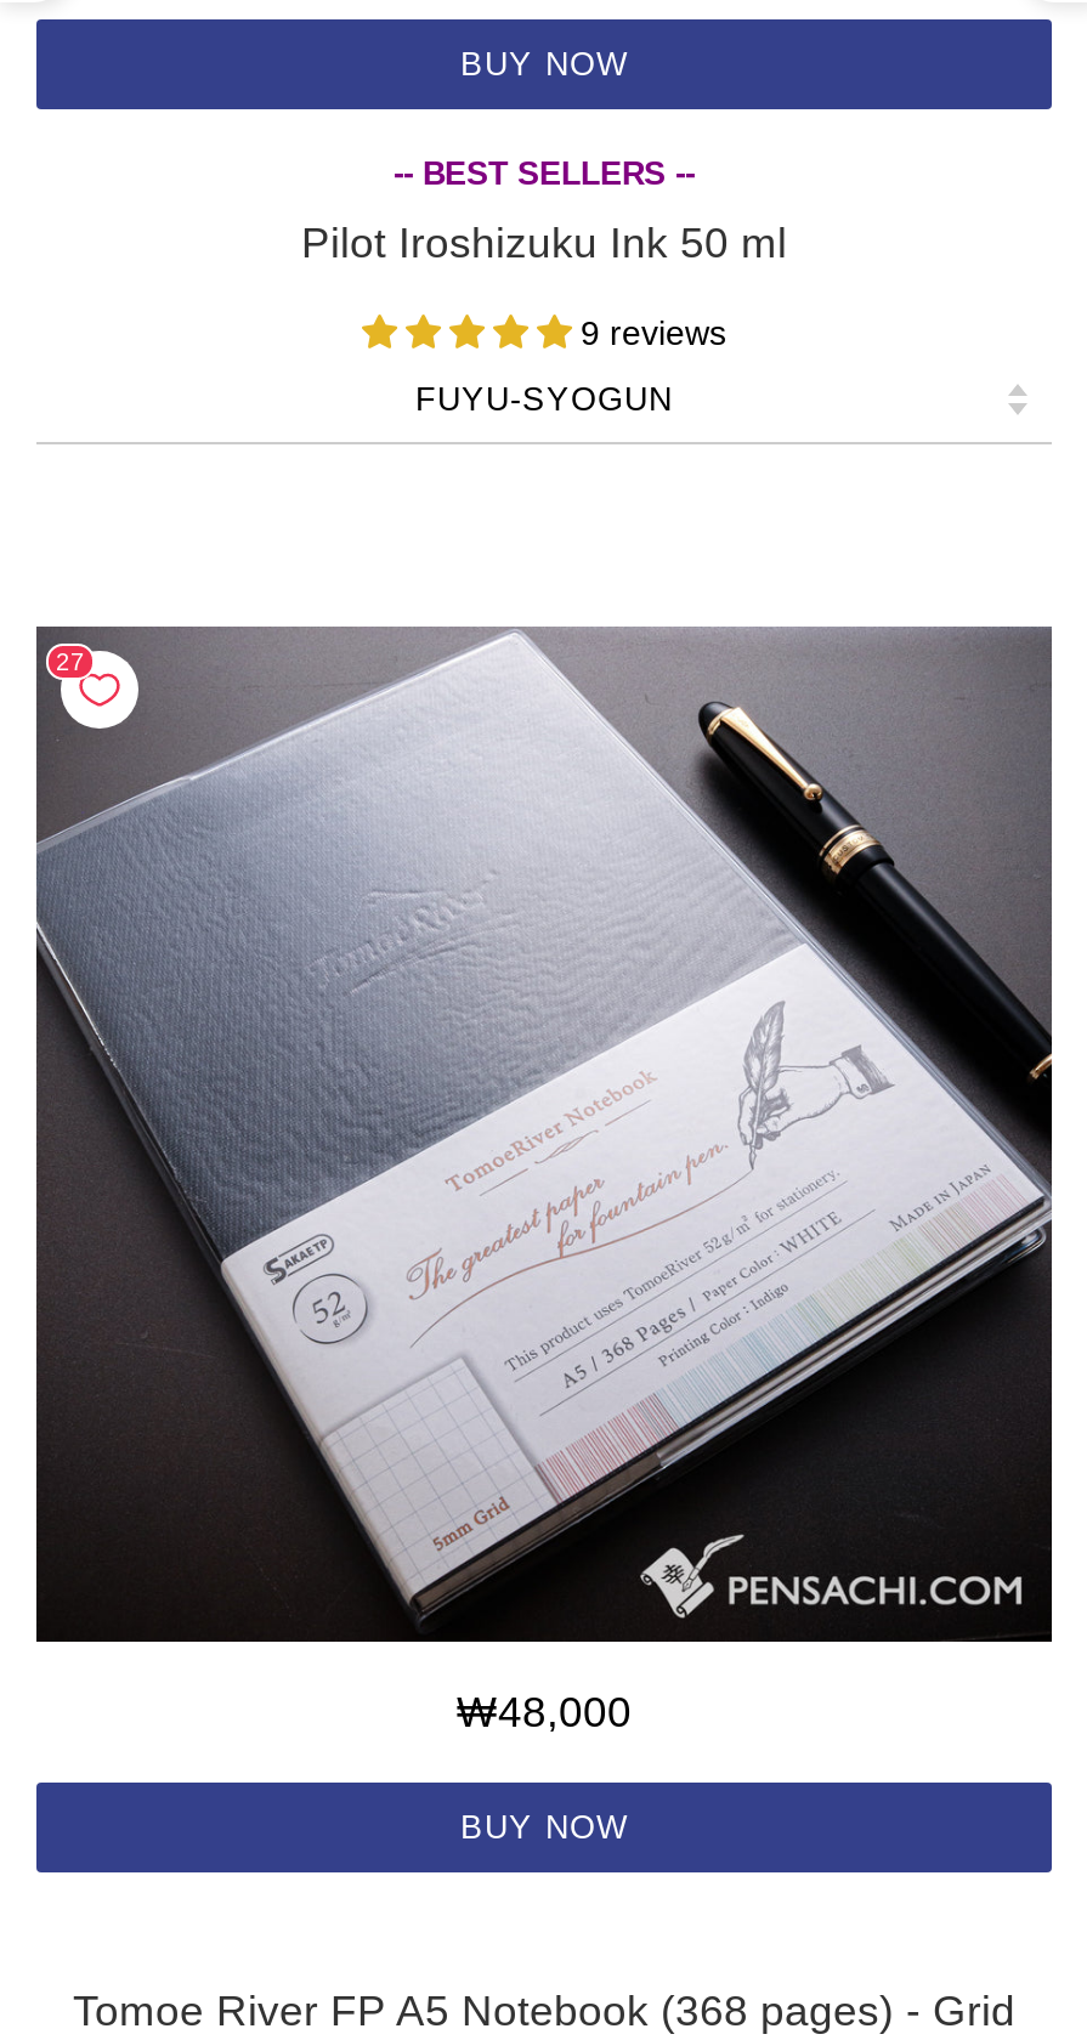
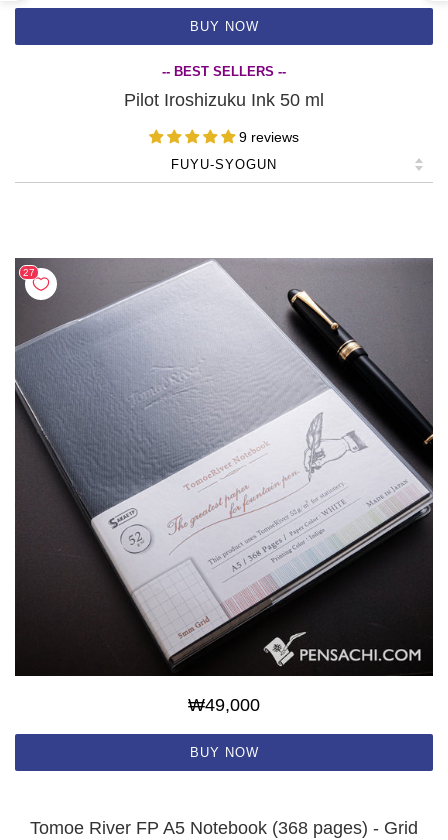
[457,1688,632,1737] ₩48,000 -> [188,695,260,715] ₩49,000

